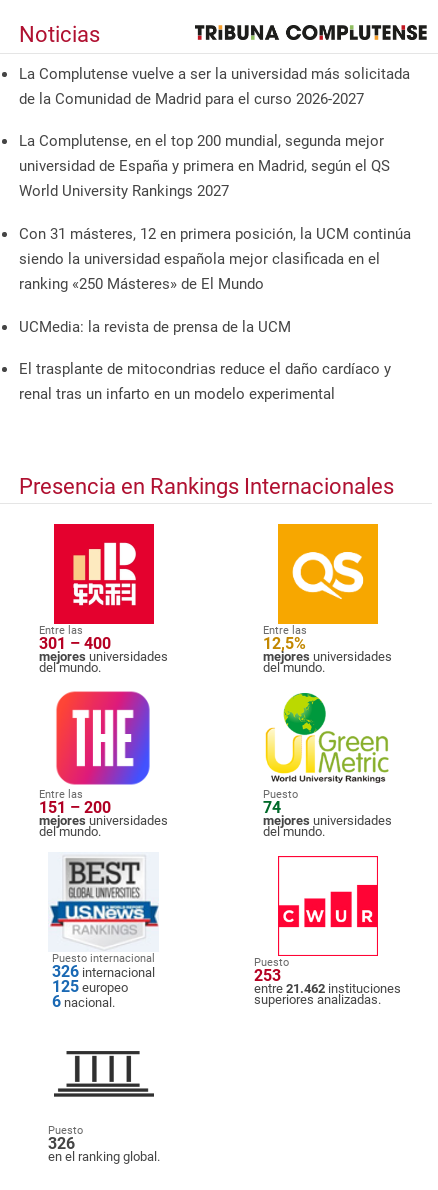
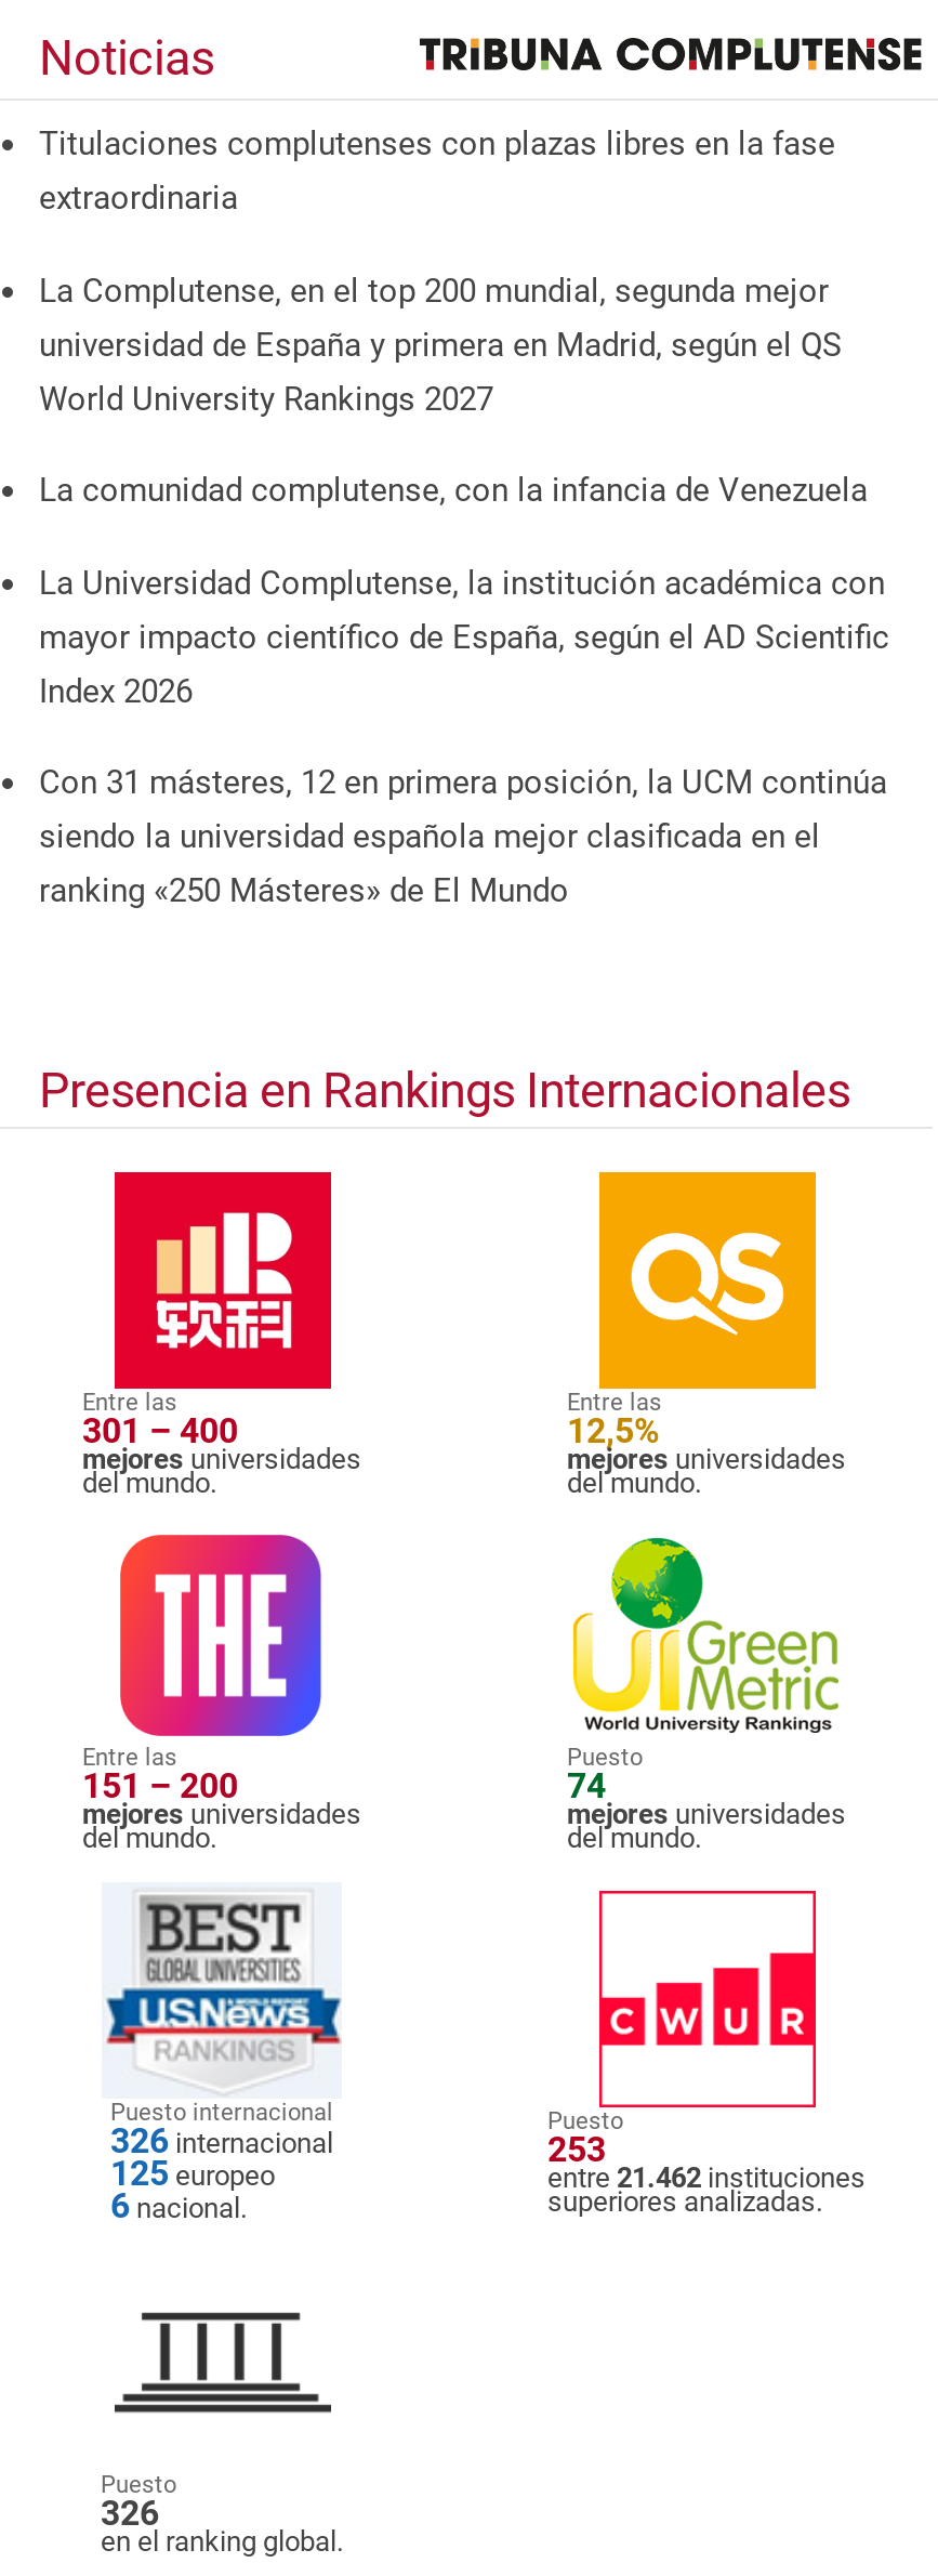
[19,65,410,108] La Complutense vuelve a ser la universidad más solicitada | de la Comunidad de Madrid para el curso 2026-2027 -> [39,124,835,217] Titulaciones complutenses con plazas libres en la fase | extraordinaria
none -> [39,471,889,710] La comunidad complutense, con la infancia de Venezuela | La Universidad Complutense, la institución académica con | mayor impacto científico de España, según el AD Scientific | Index 2026
moved [19,225,411,293] -> [39,763,887,911]: Con 31 másteres, 12 en primera posición, la UCM continúa | siendo la universidad española mejor clasificada en el | ranking «250 Másteres» de El Mundo
[19,318,391,403] UCMedia: la revista de prensa de la UCM | El trasplante de mitocondrias reduce el daño cardíaco y | renal tras un infarto en un modelo experimental -> none

